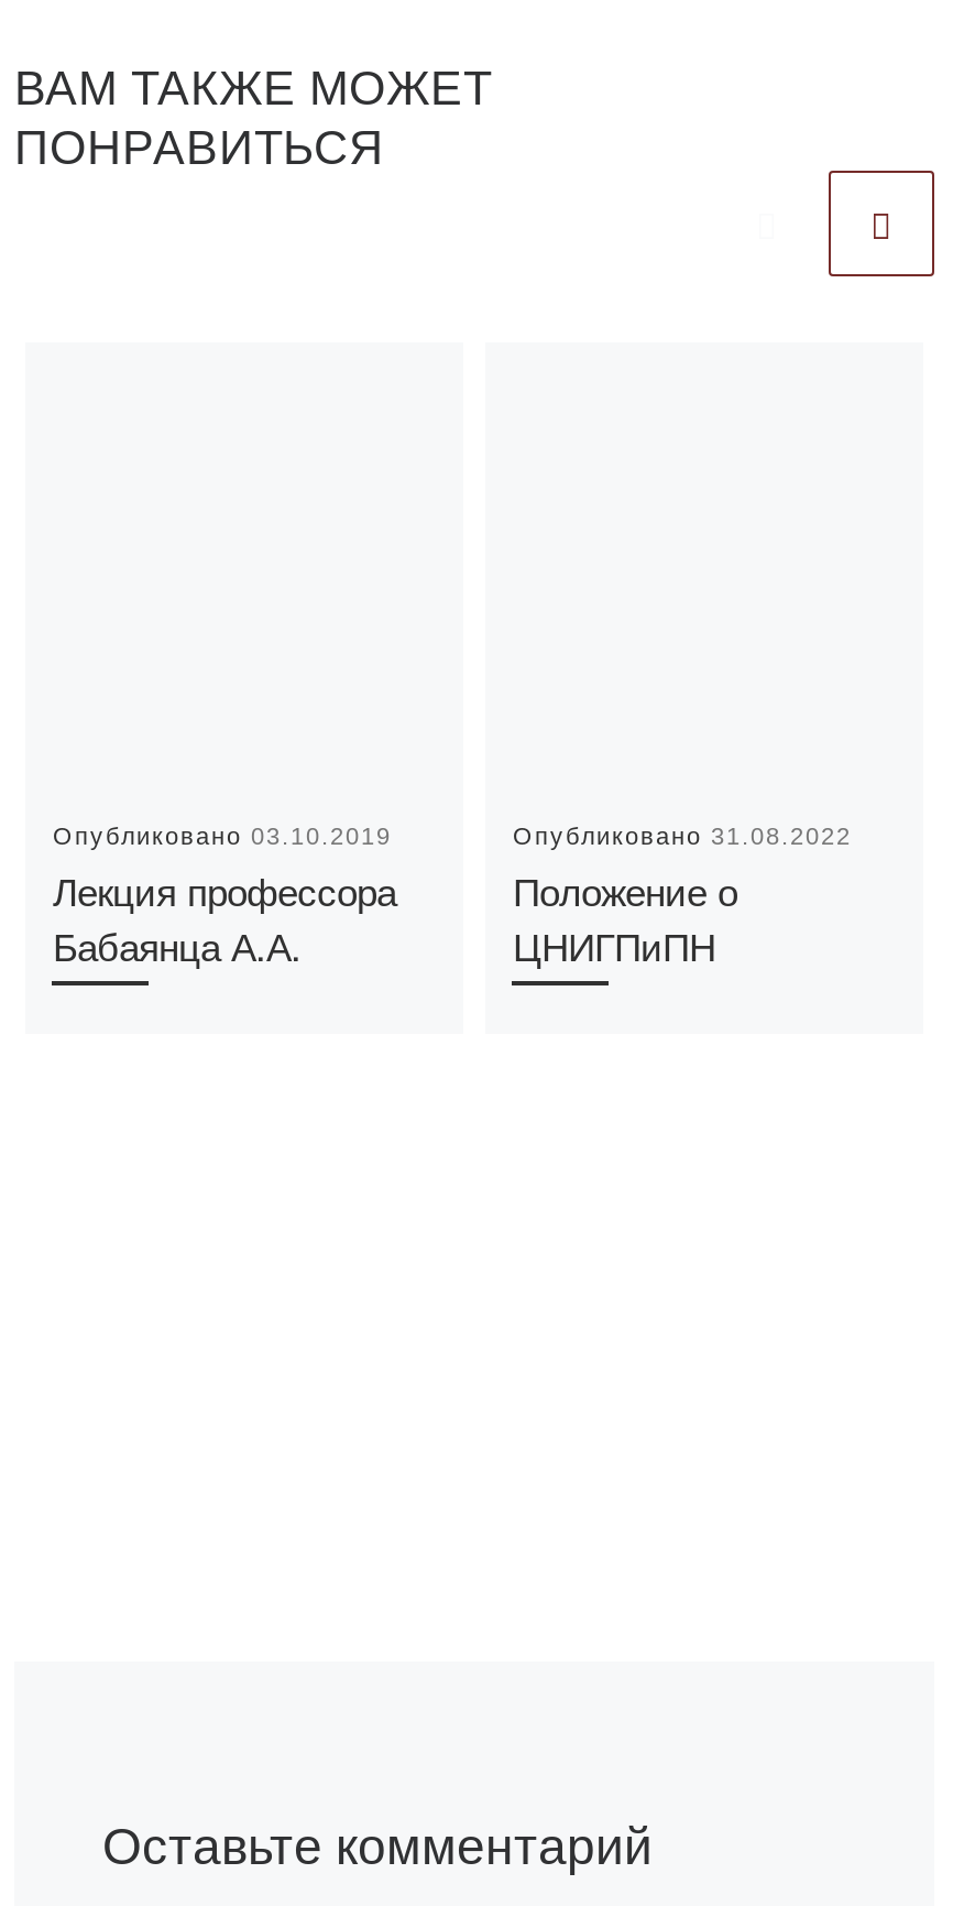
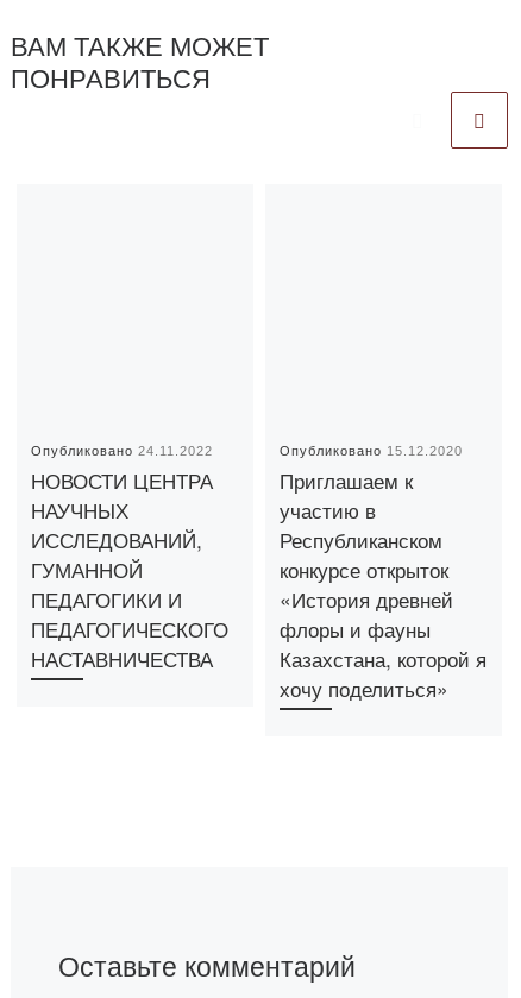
[53,822,396,972] Опубликовано 03.10.2019 | Лекция профессора | Бабаянца А.А. -> [32,443,229,673] Опубликовано 24.11.2022 | НОВОСТИ ЦЕНТРА | НАУЧНЫХ | ИССЛЕДОВАНИЙ, | ГУМАННОЙ | ПЕДАГОГИКИ И | ПЕДАГОГИЧЕСКОГО | НАСТАВНИЧЕСТВА
[513,822,852,972] Опубликовано 31.08.2022 | Положение о | ЦНИГПиПН -> [280,443,487,703] Опубликовано 15.12.2020 | Приглашаем к | участию в | Республиканском | конкурсе открыток | «История древней | флоры и фауны | Казахстана, которой я | хочу поделиться»

